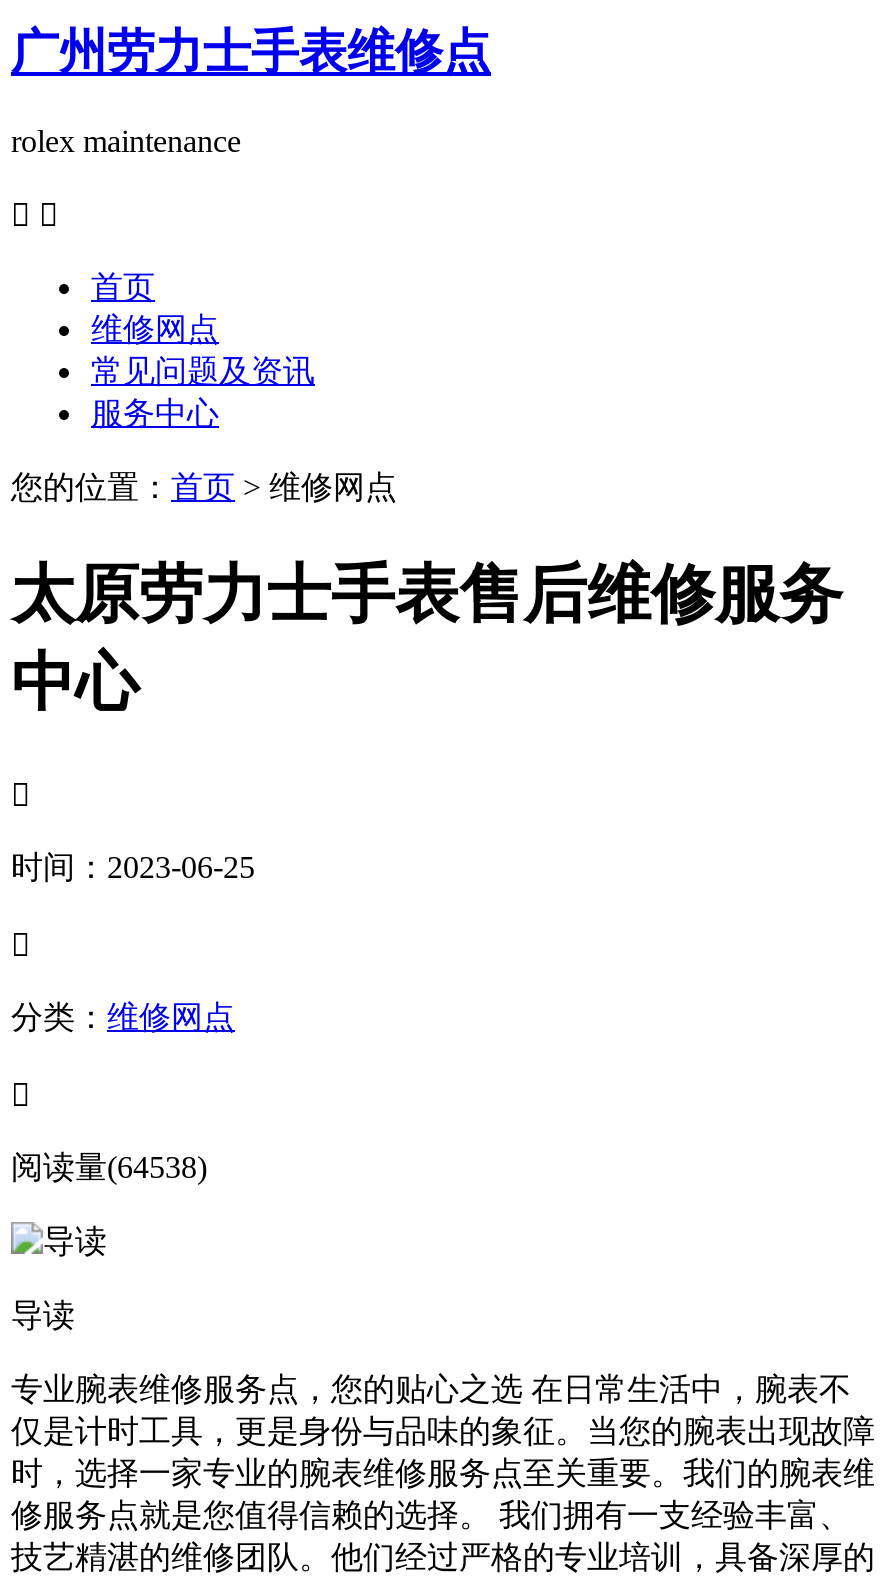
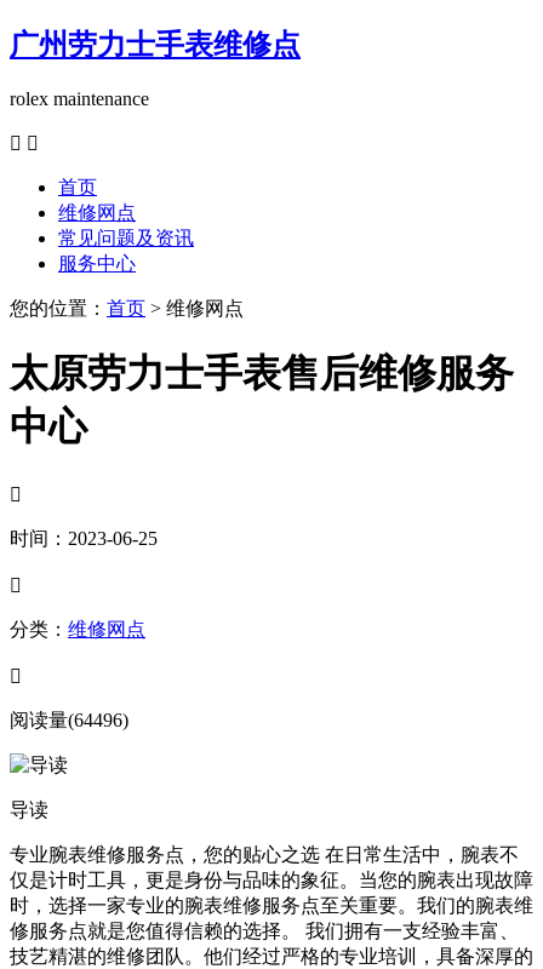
[11,1149,207,1183] 阅读量(64538) -> [10,709,128,730] 阅读量(64496)

